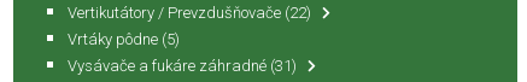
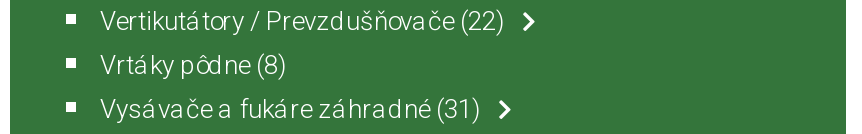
[68,31,180,49] Vrtáky pôdne (5) -> [100,51,286,81] Vrtáky pôdne (8)

